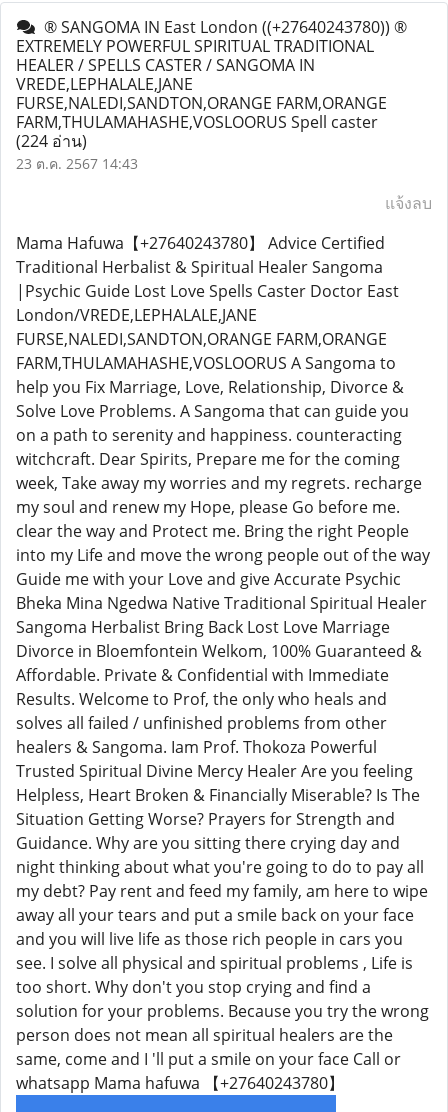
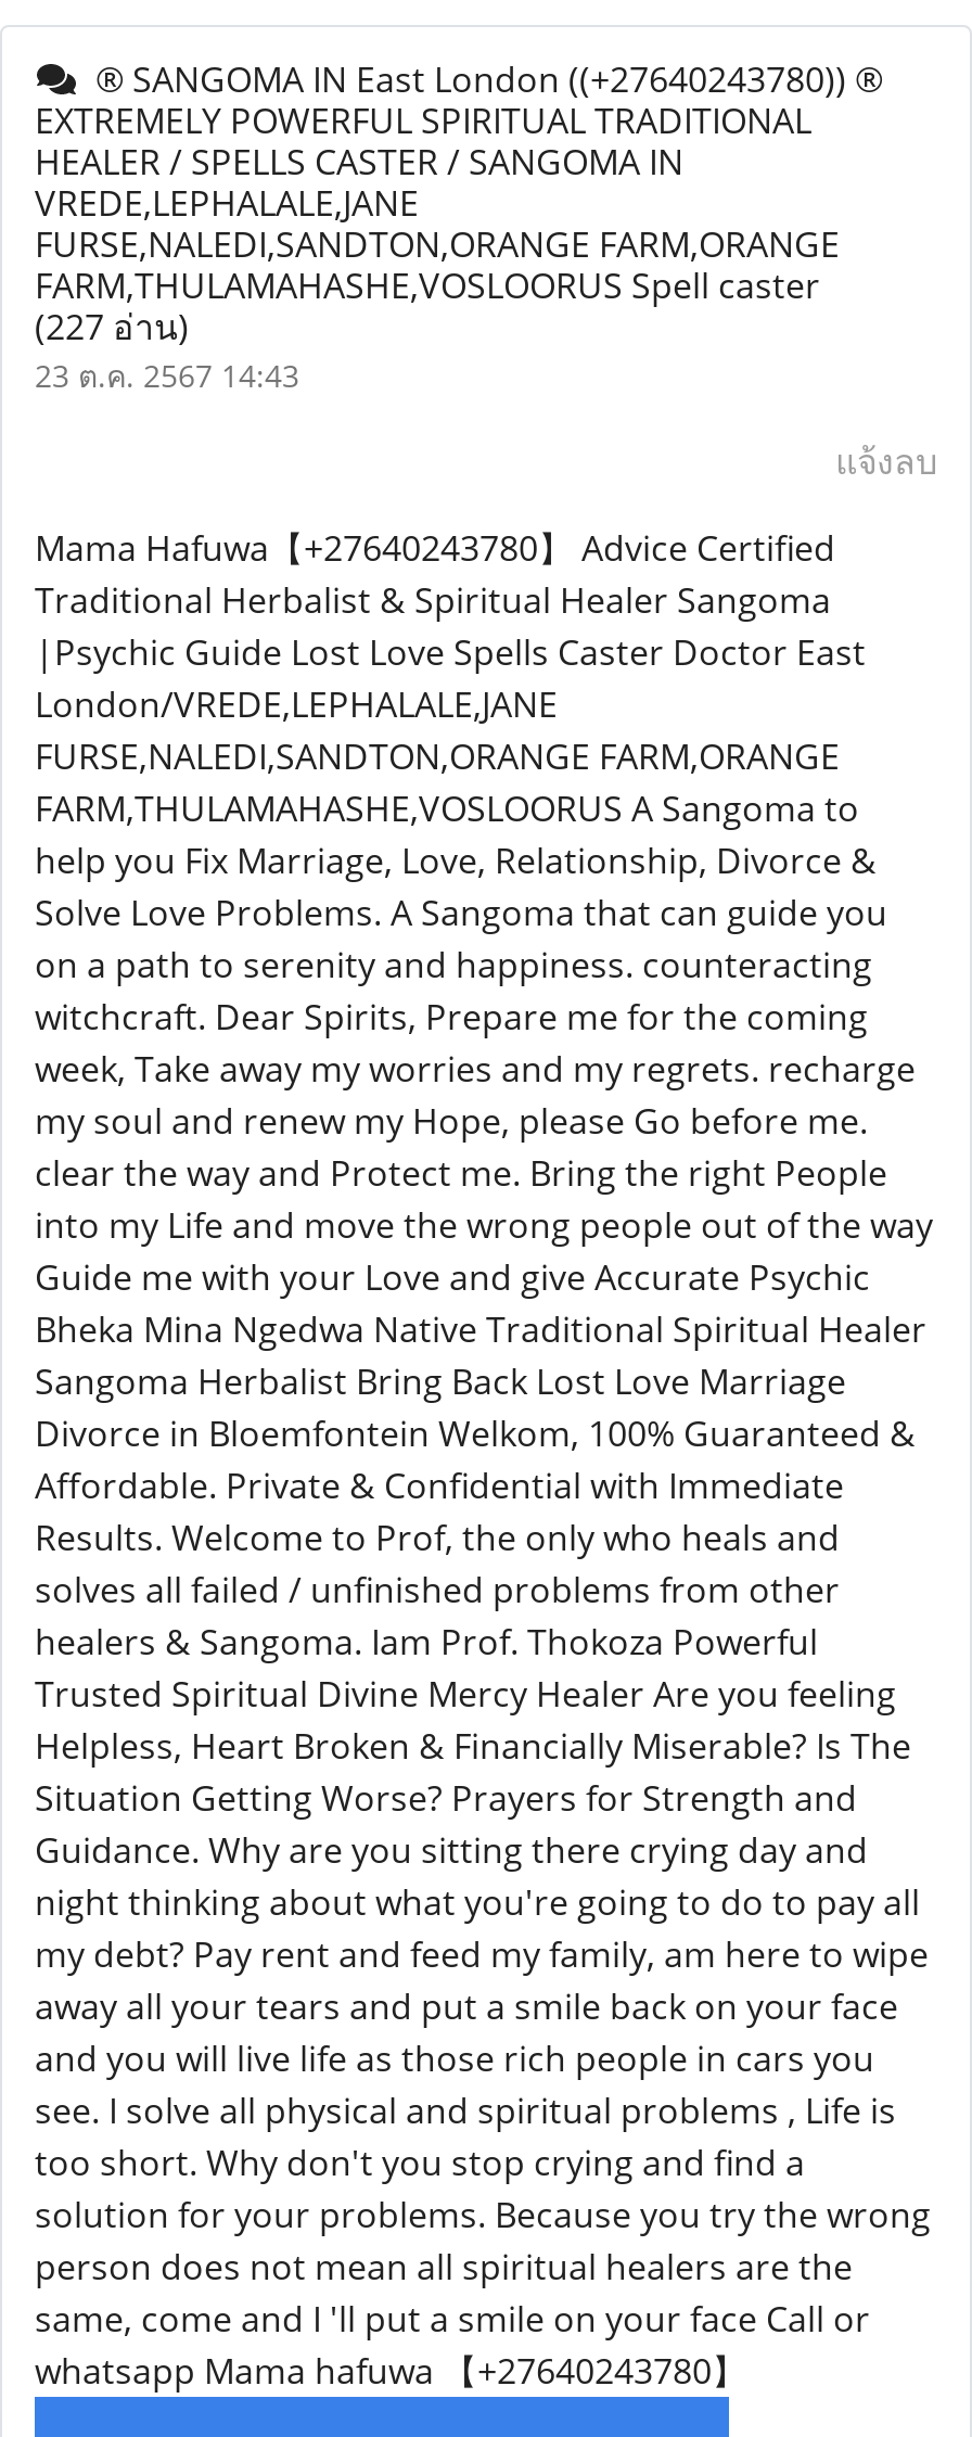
[16,130,87,152] (224 อ่าน) -> [35,303,189,350] (227 อ่าน)

